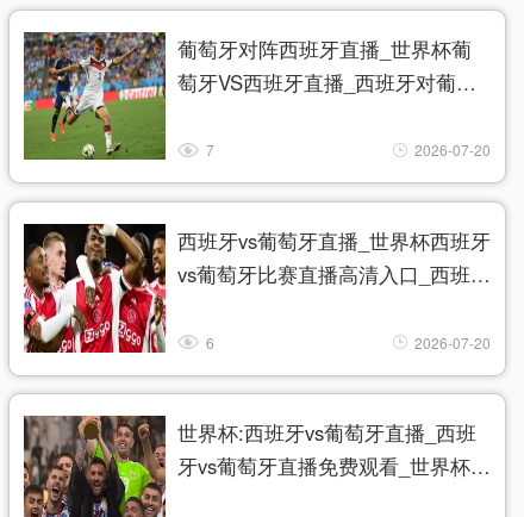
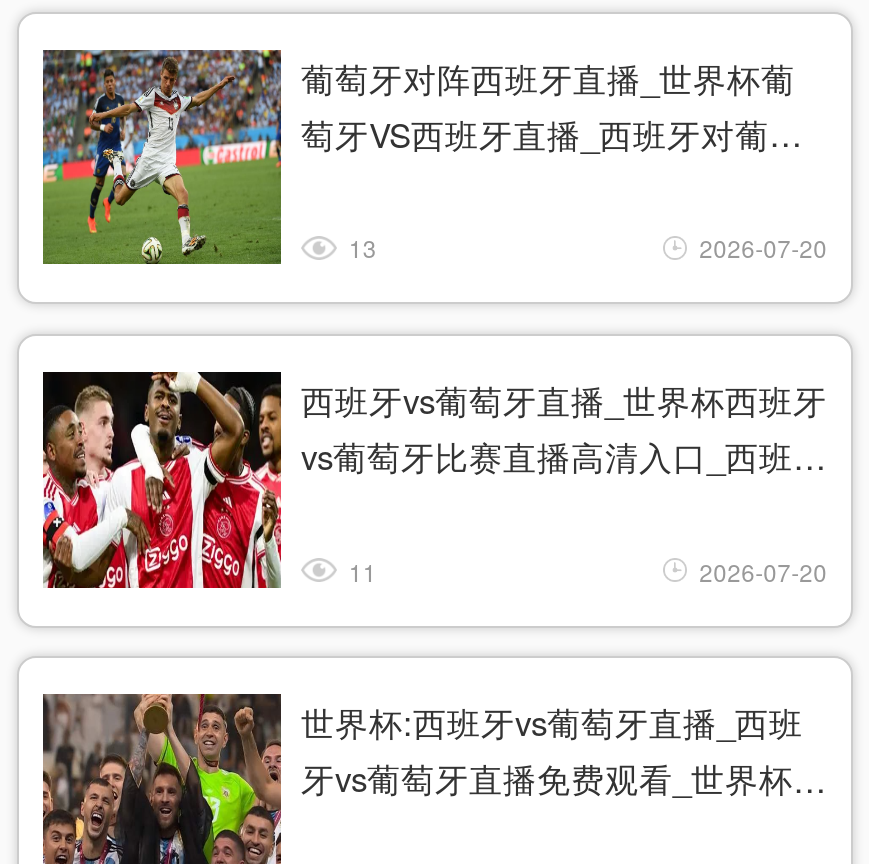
[206,140,214,160] 7 -> [349,231,377,265] 13
[206,332,214,352] 6 -> [349,553,377,587] 11

